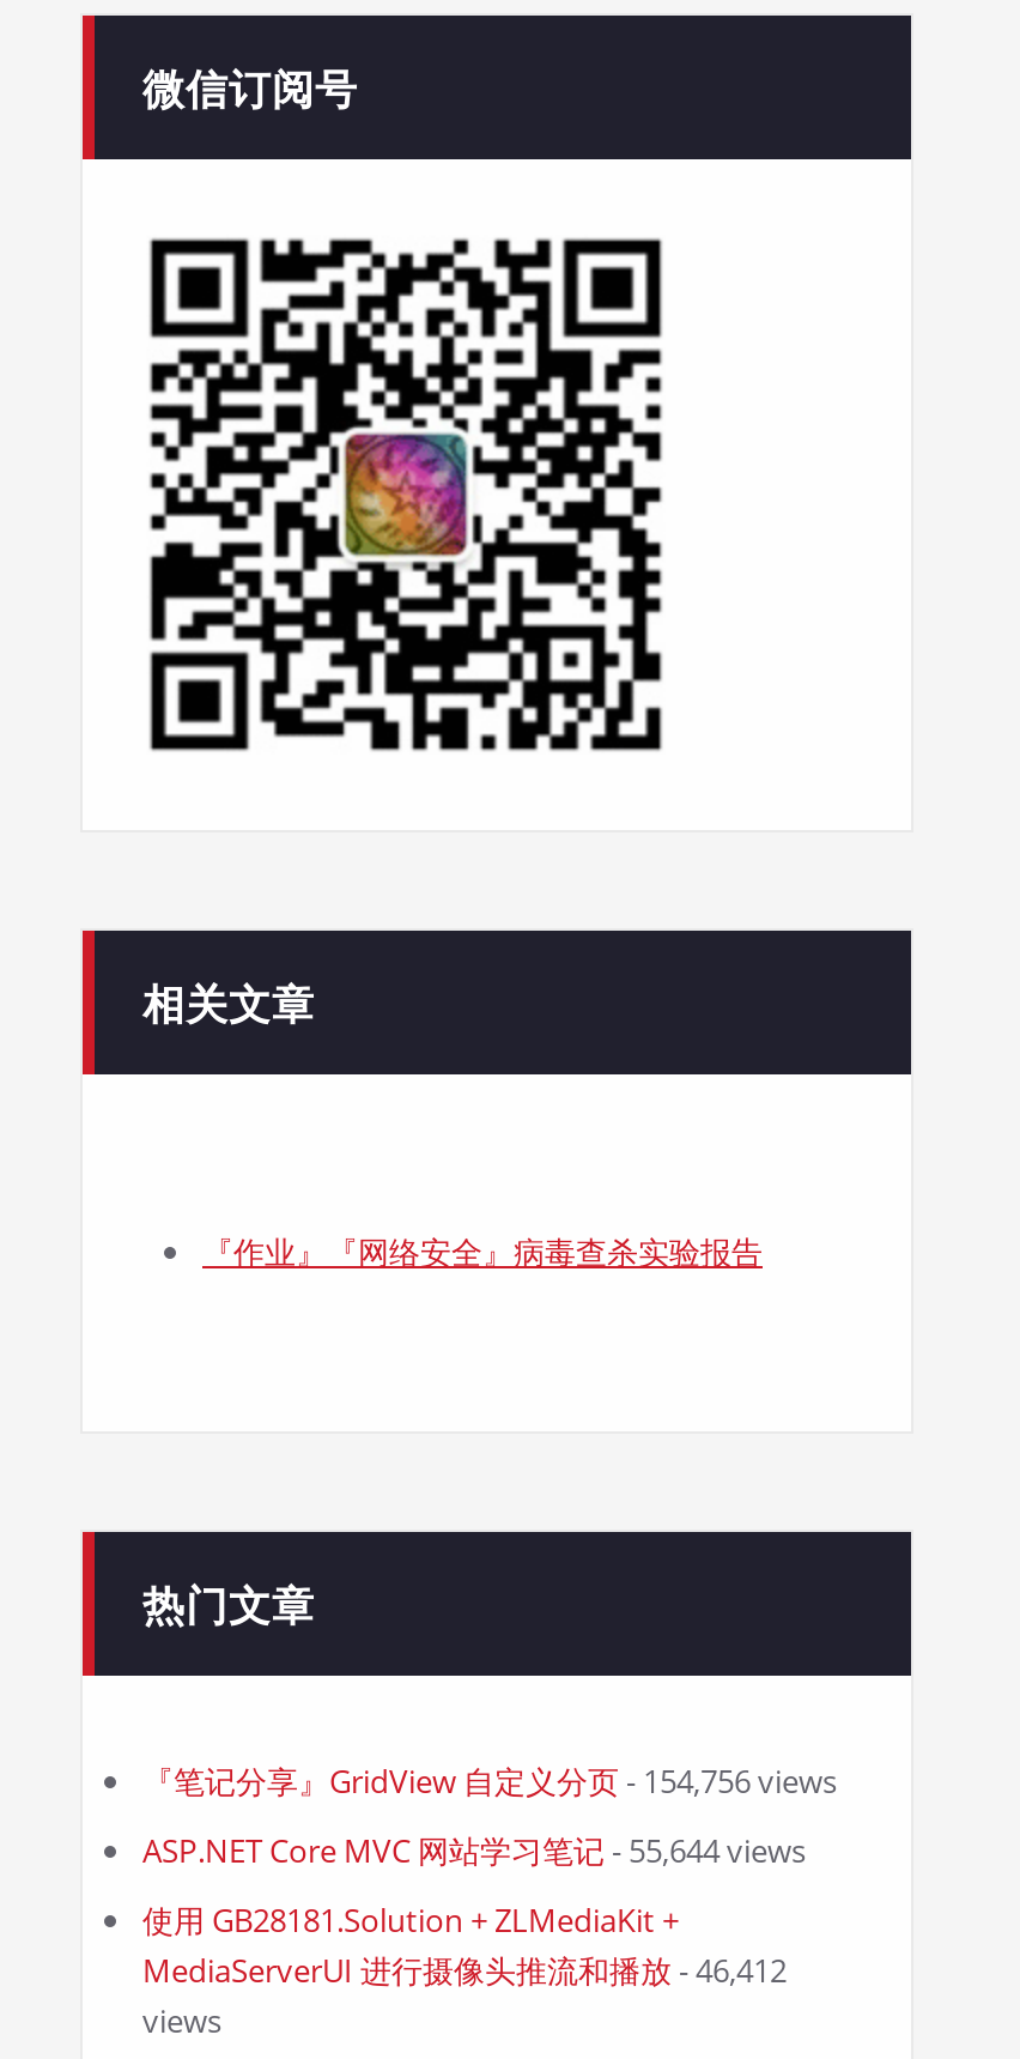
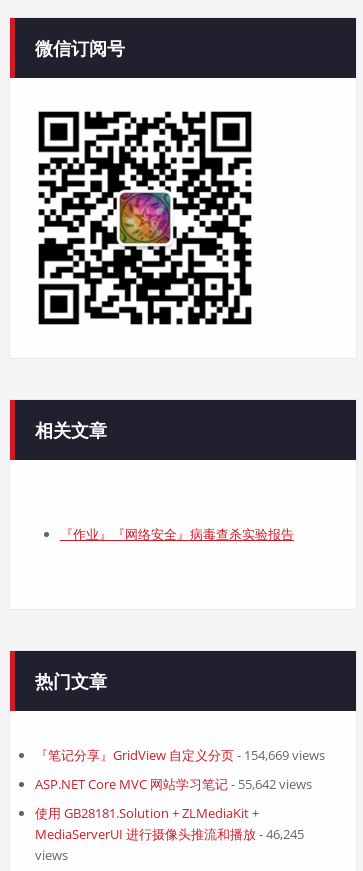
[142,1760,837,1803] 『笔记分享』GridView 自定义分页- 154,756 views -> [35,746,325,764] 『笔记分享』GridView 自定义分页- 154,669 views
[142,1829,806,1872] ASP.NET Core MVC 网站学习笔记- 55,644 views -> [35,775,312,793] ASP.NET Core MVC 网站学习笔记- 55,642 views
[142,1949,787,1992] MediaServerUI 进行摄像头推流和播放- 46,412 -> [35,825,304,843] MediaServerUI 进行摄像头推流和播放- 46,245

